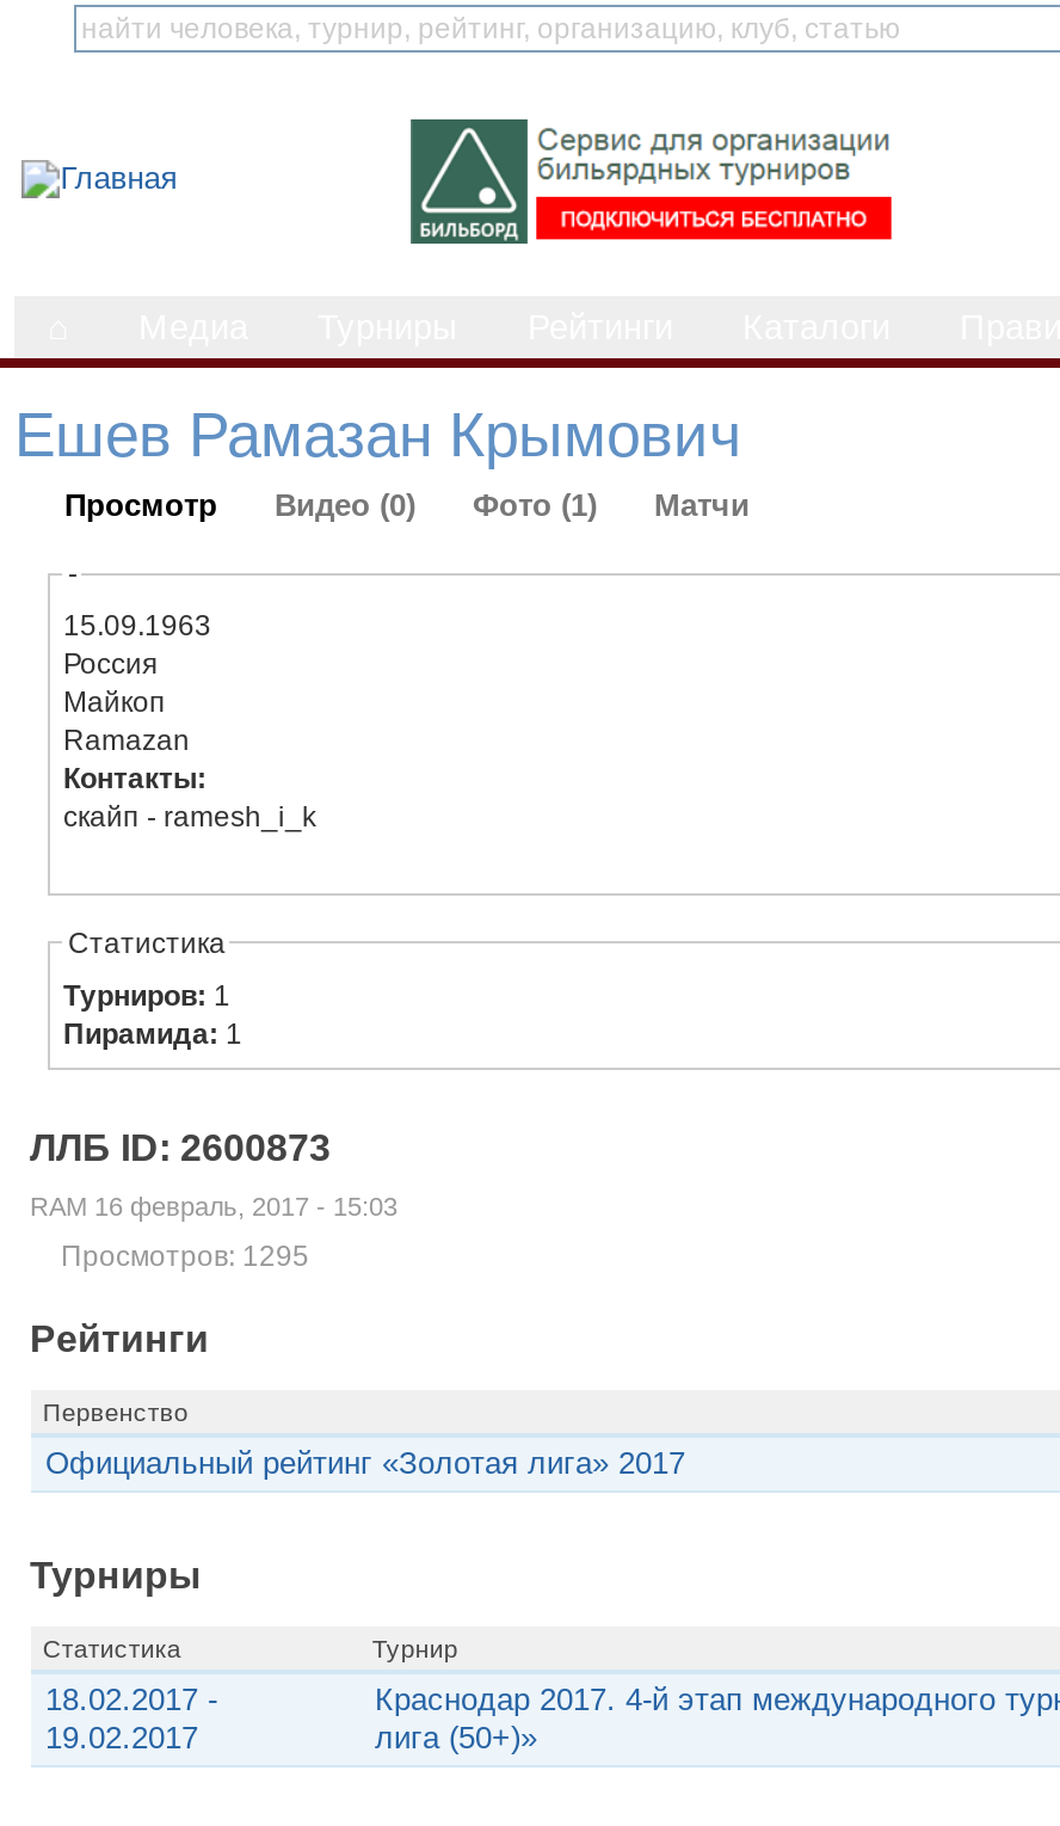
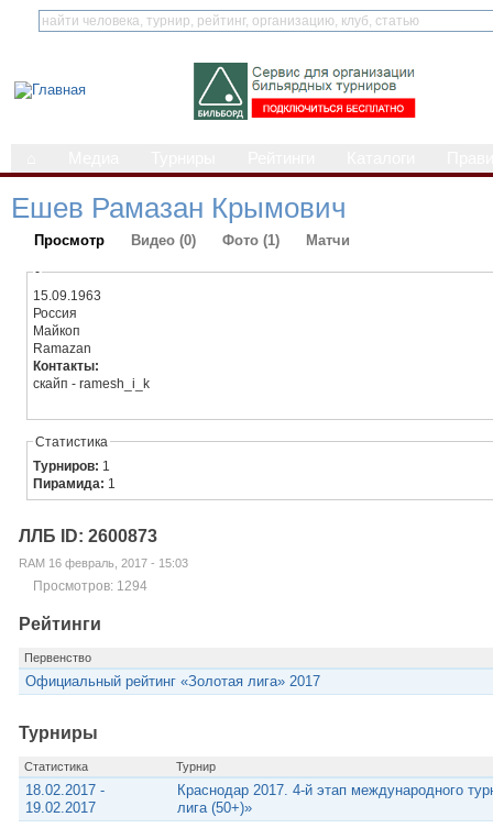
[61,1239,309,1272] Просмотров: 1295 -> [32,578,147,593] Просмотров: 1294

